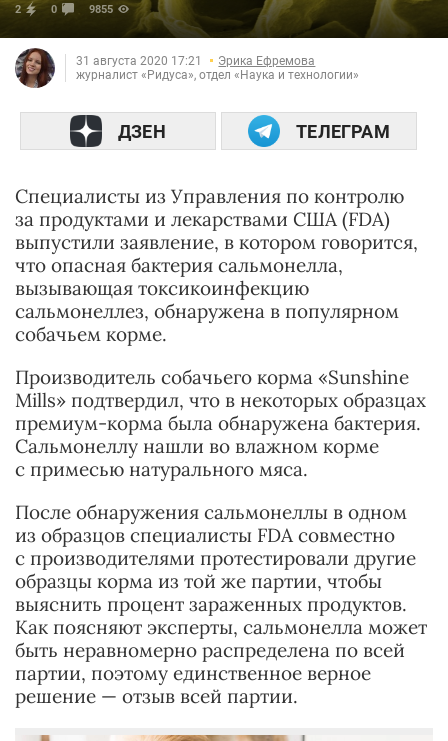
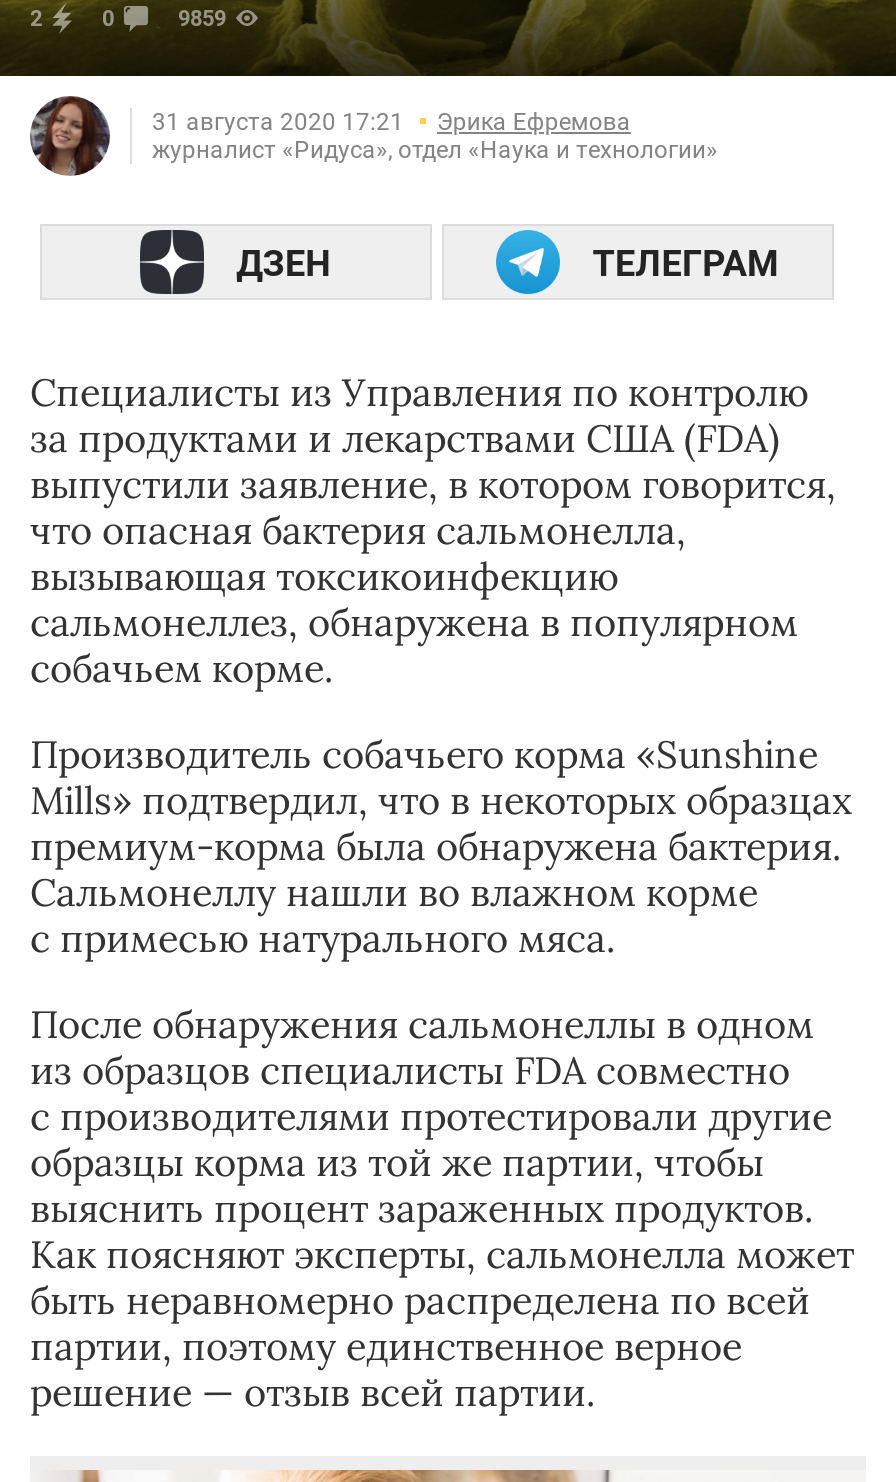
[89,3,113,16] 9855 -> [178,6,226,32] 9859

